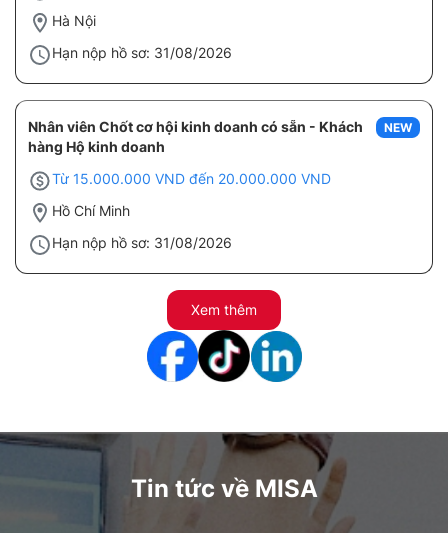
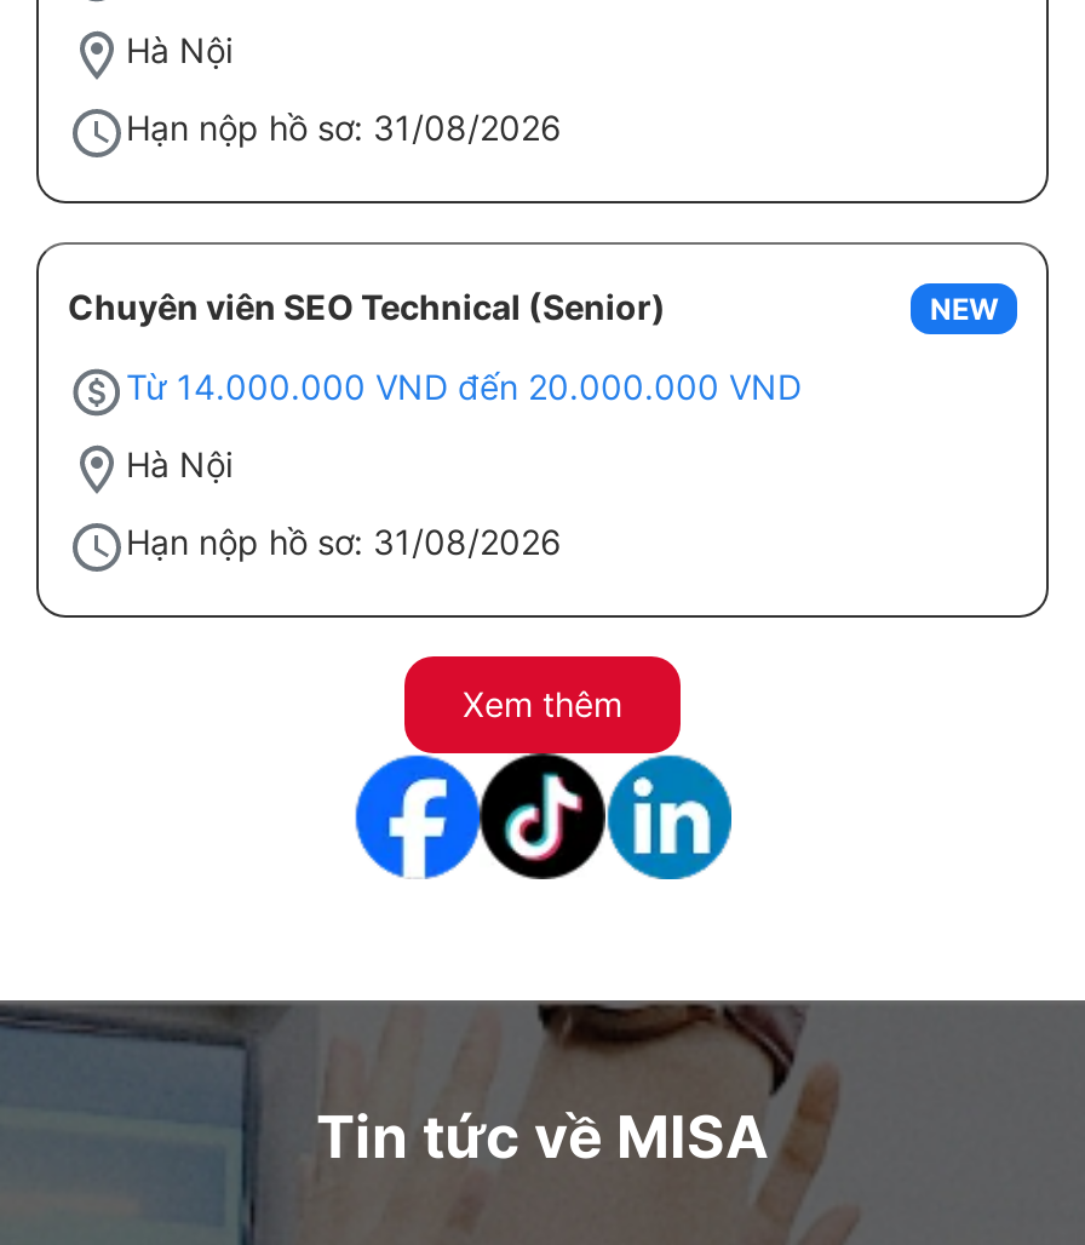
[28,118,363,155] Nhân viên Chốt cơ hội kinh doanh có sẵn - Khách | hàng Hộ kinh doanh -> [68,286,666,327] Chuyên viên SEO Technical (Senior)
[52,170,331,187] Từ 15.000.000 VND đến 20.000.000 VND -> [126,366,802,407] Từ 14.000.000 VND đến 20.000.000 VND
[52,202,130,219] Hồ Chí Minh -> [126,443,232,484] Hà Nội

